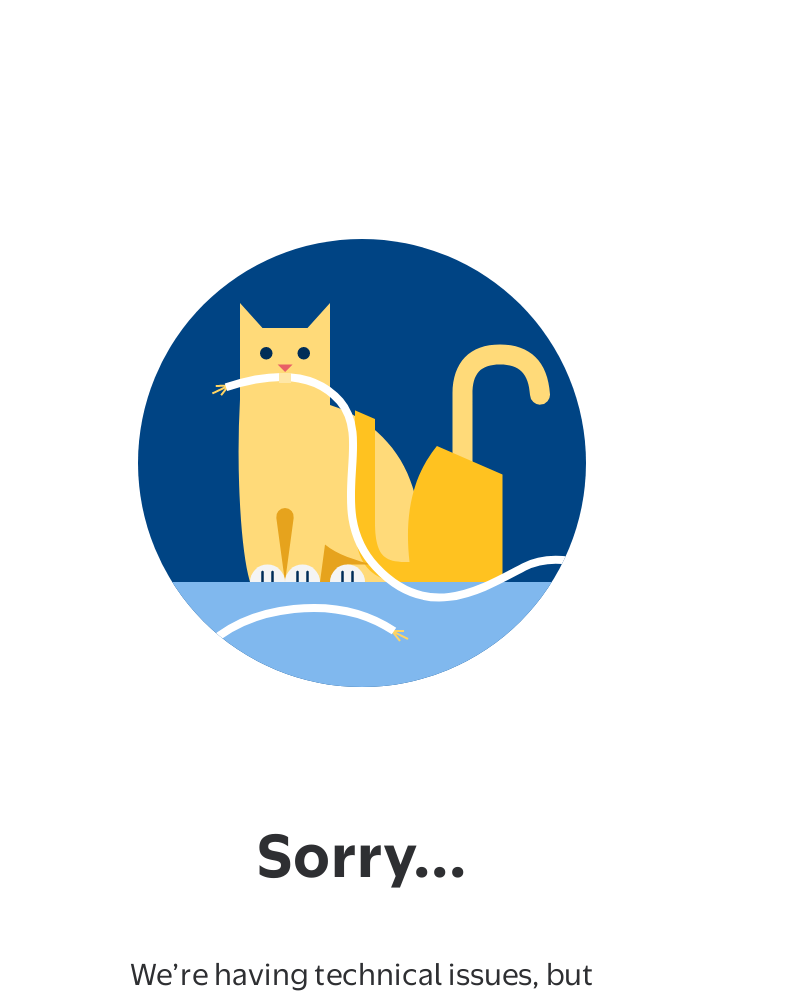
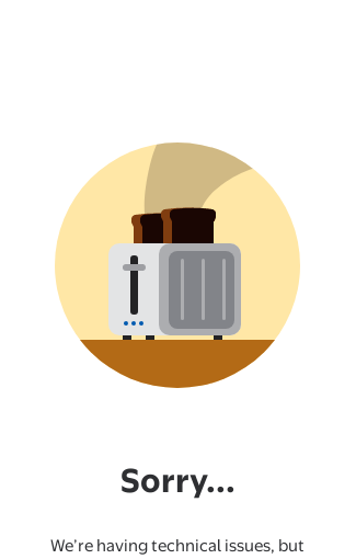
[136,237,588,689] [image] -> [55,141,300,389] [image]

